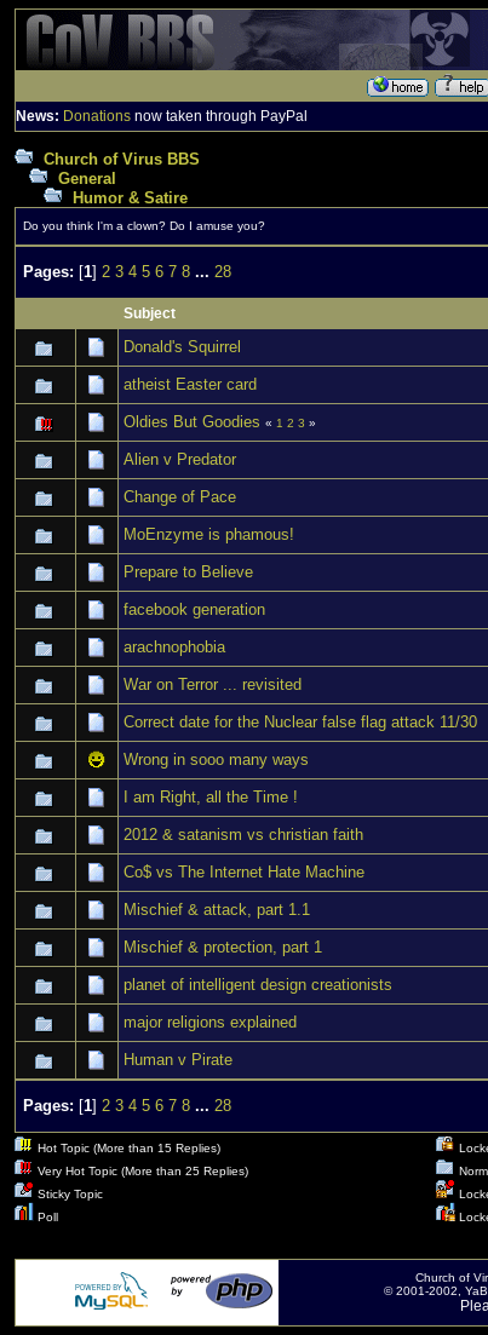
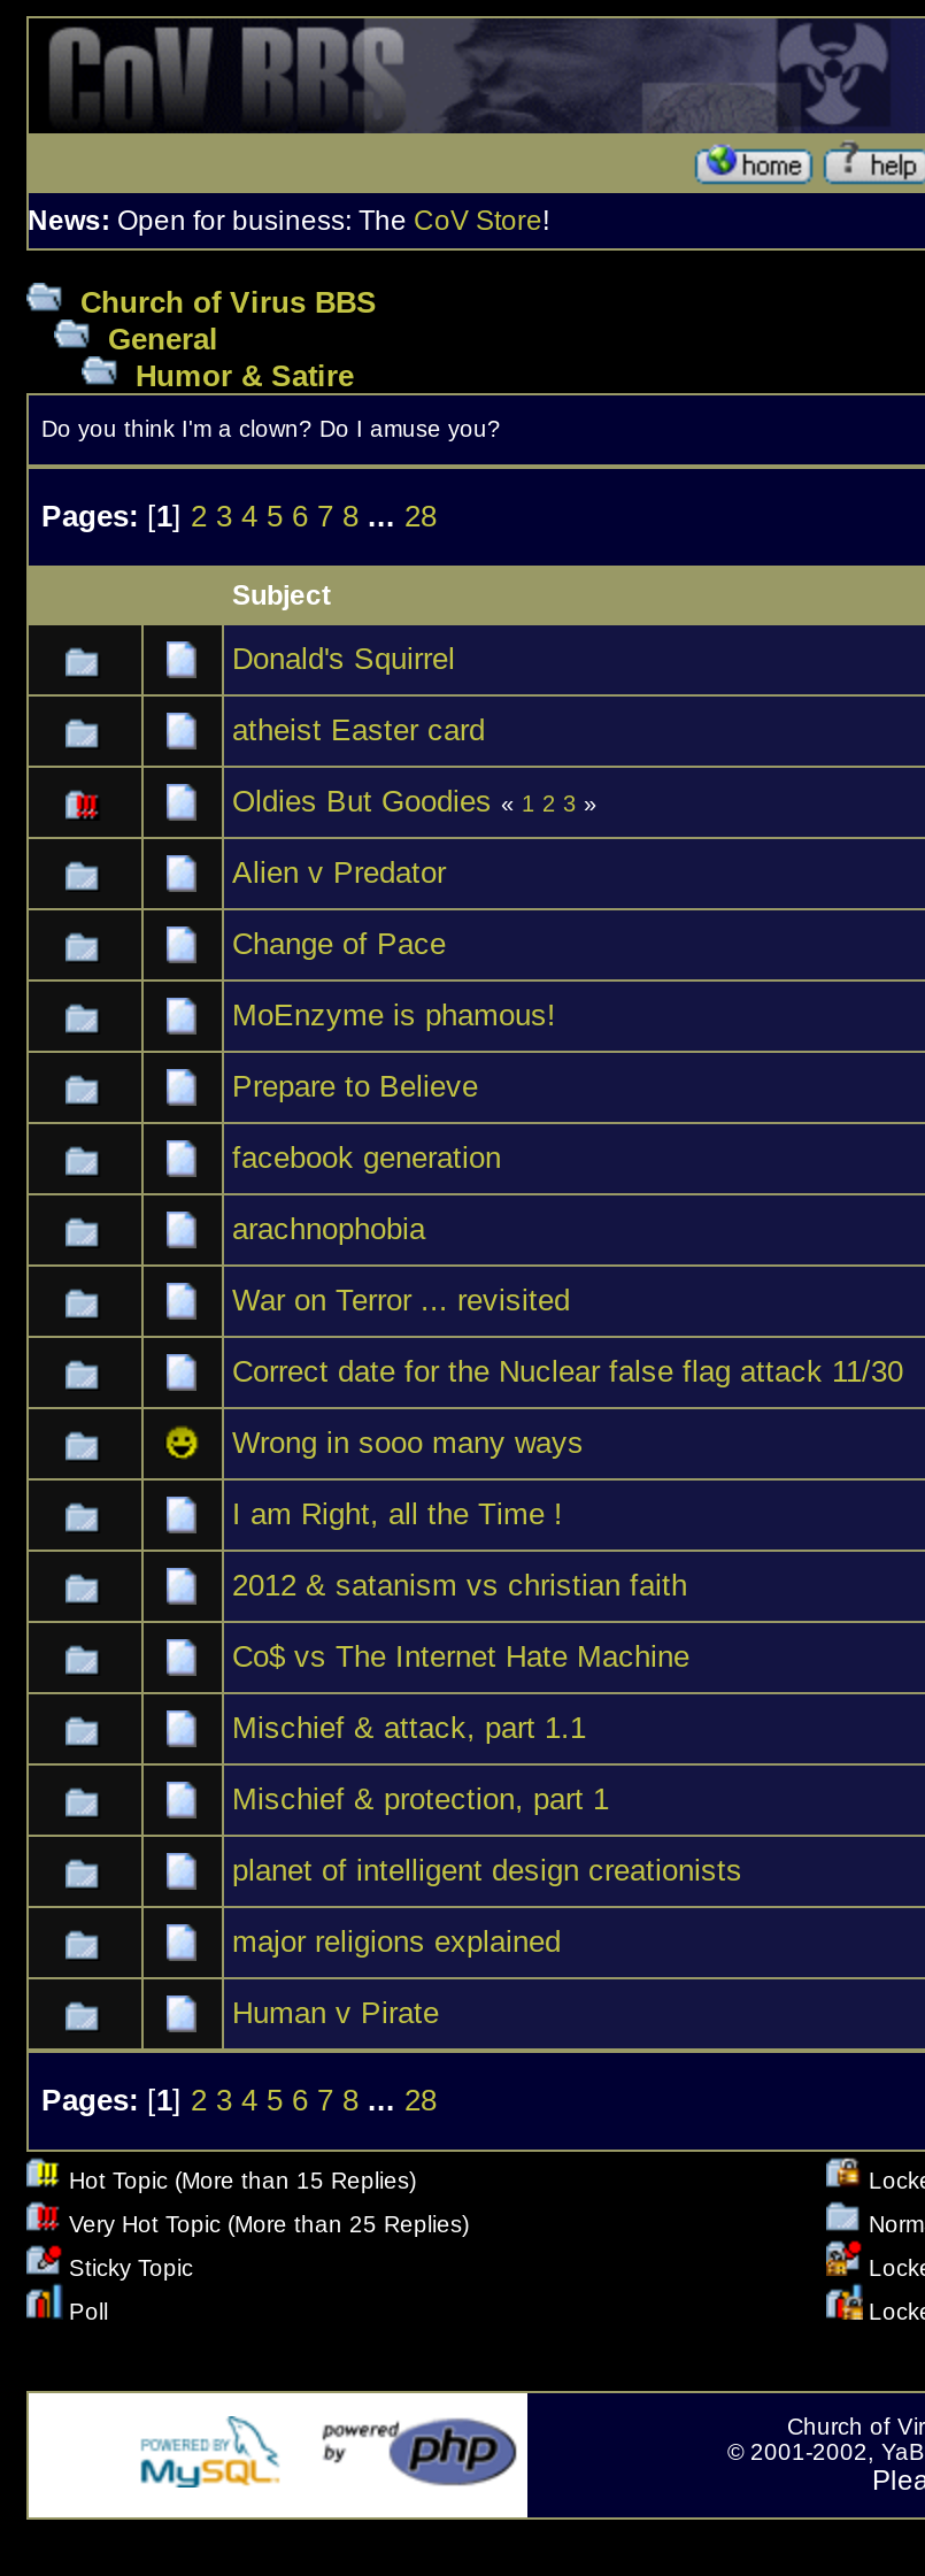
[15,108,307,125] News: Donations now taken through PayPal -> [28,205,549,237] News: Open for business: The CoV Store!

